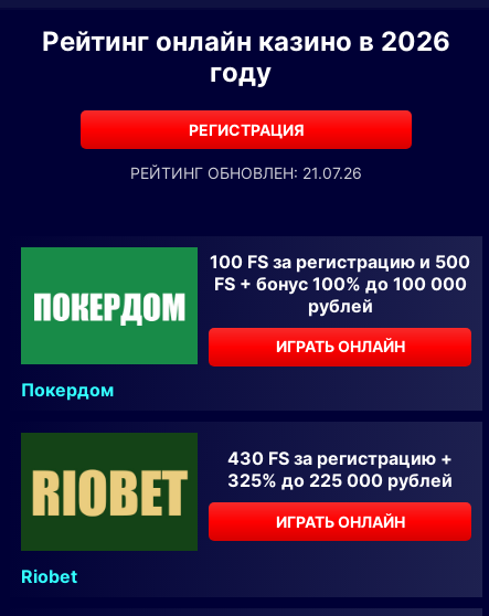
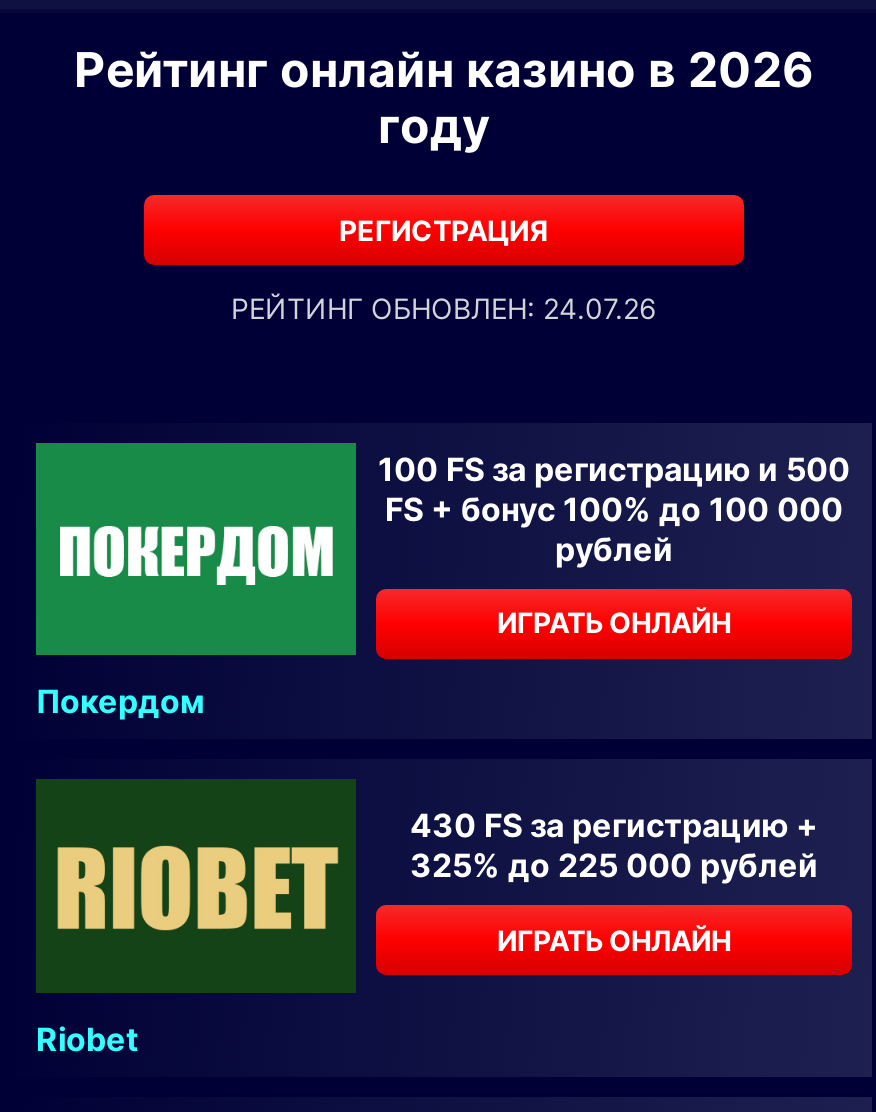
[130,163,362,182] РЕЙТИНГ ОБНОВЛЕН: 21.07.26 -> [231,291,657,325] РЕЙТИНГ ОБНОВЛЕН: 24.07.26

